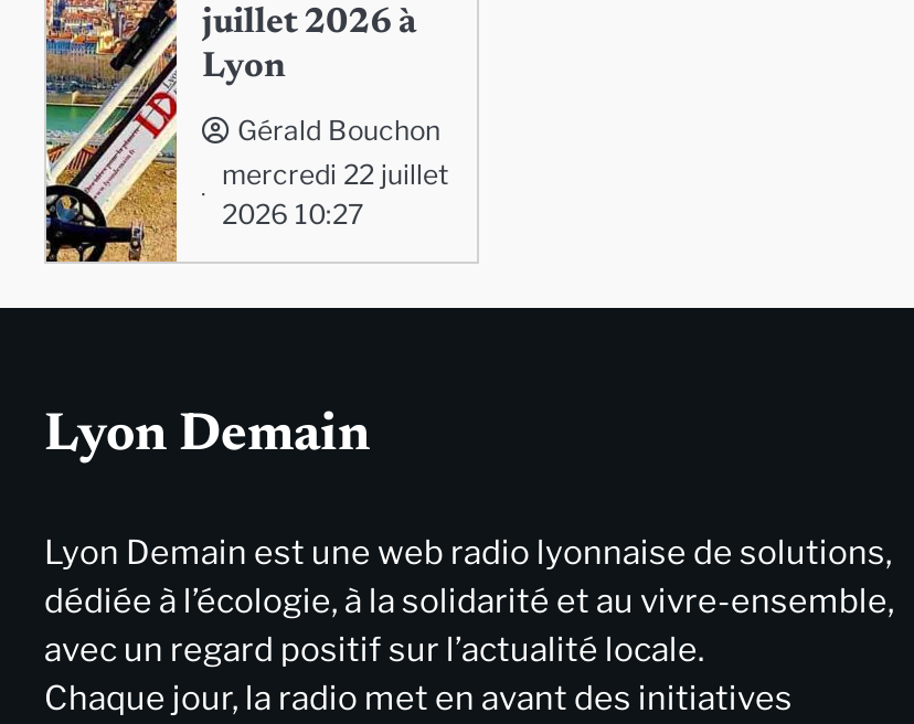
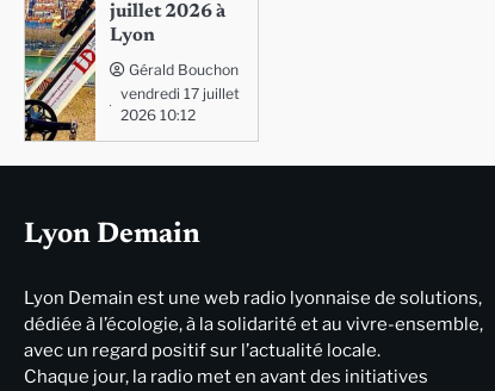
[222,158,449,191] mercredi 22 juillet -> [120,85,239,103] vendredi 17 juillet
[222,198,363,231] 2026 10:27 -> [120,107,195,125] 2026 10:12

